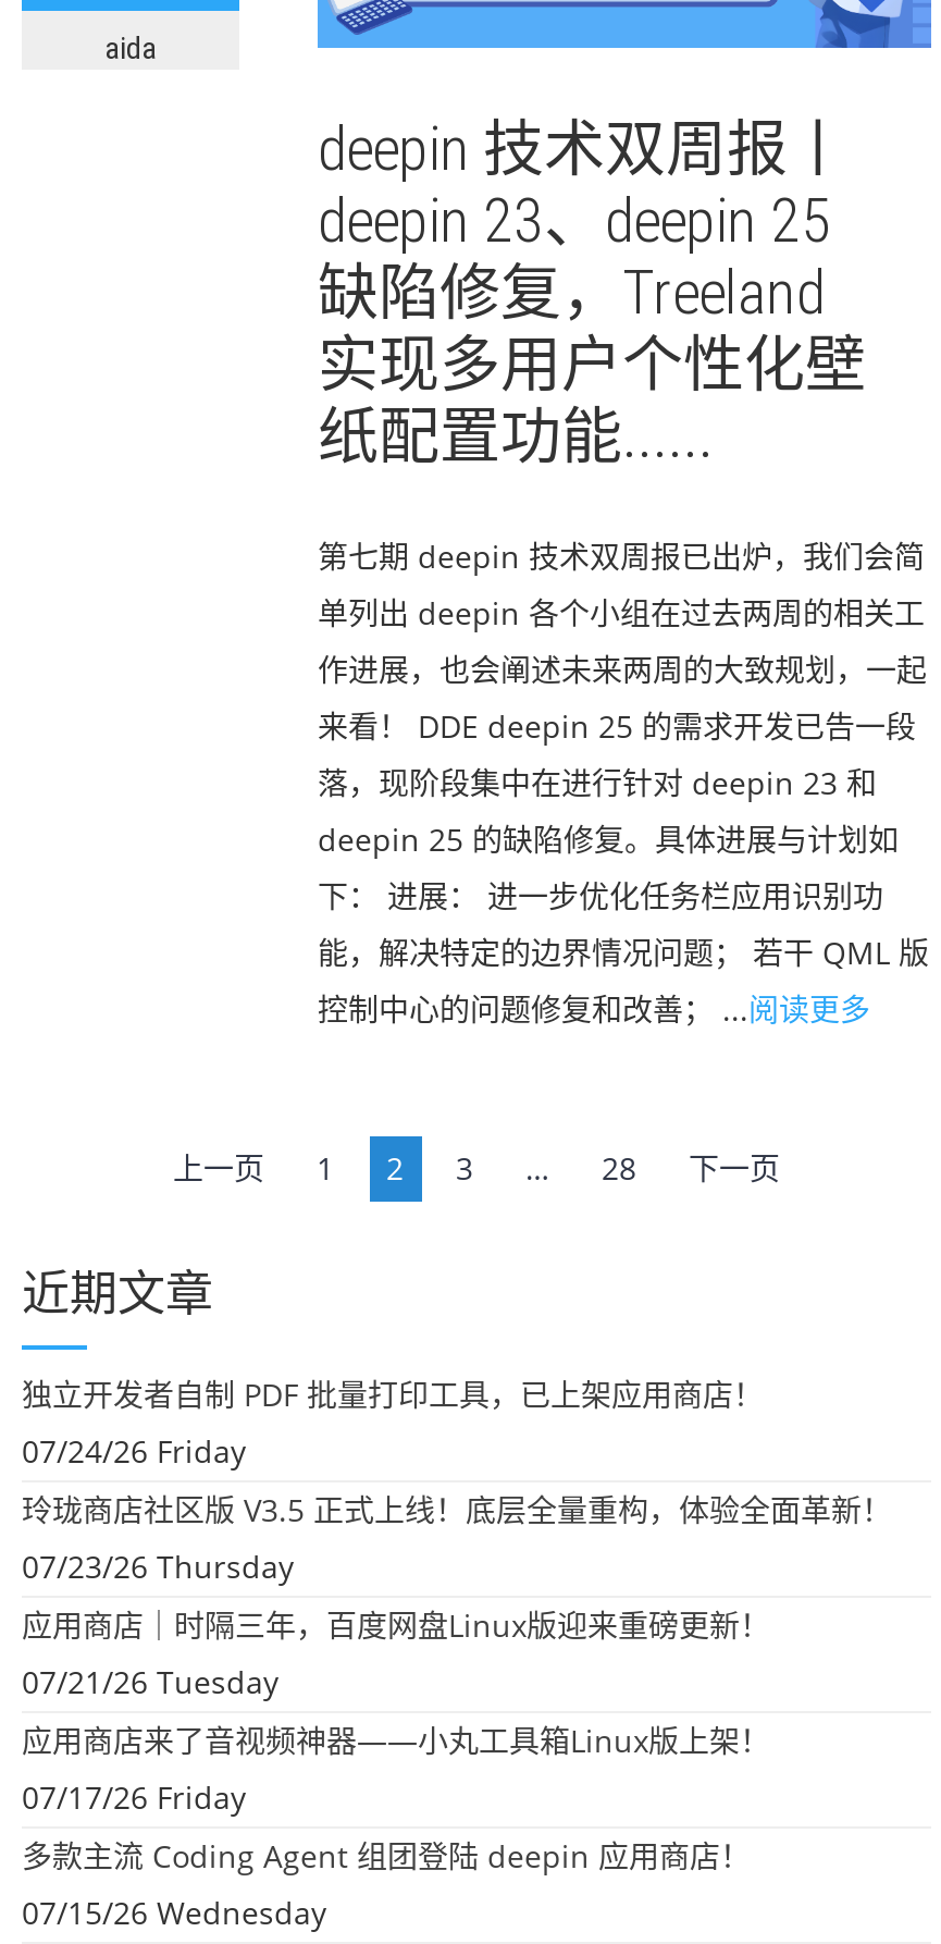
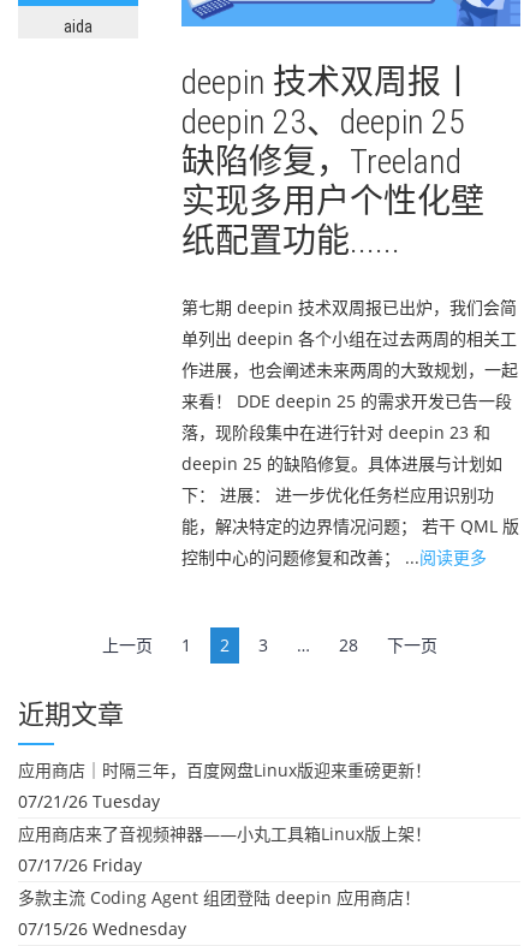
[22,1374,892,1587] 独立开发者自制 PDF 批量打印工具，已上架应用商店！ | 07/24/26 Friday | 玲珑商店社区版 V3.5 正式上线！底层全量重构，体验全面革新！ | 07/23/26 Thursday -> none

